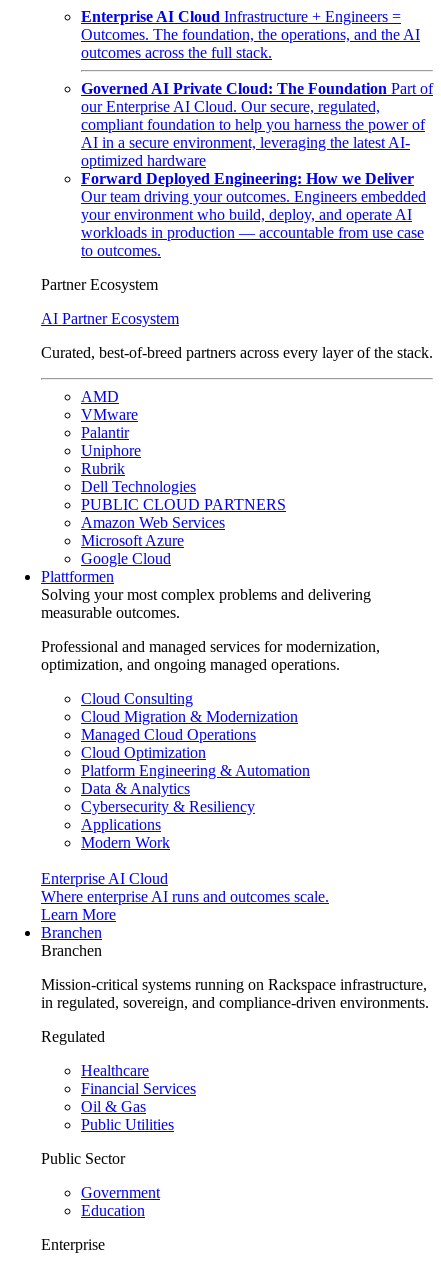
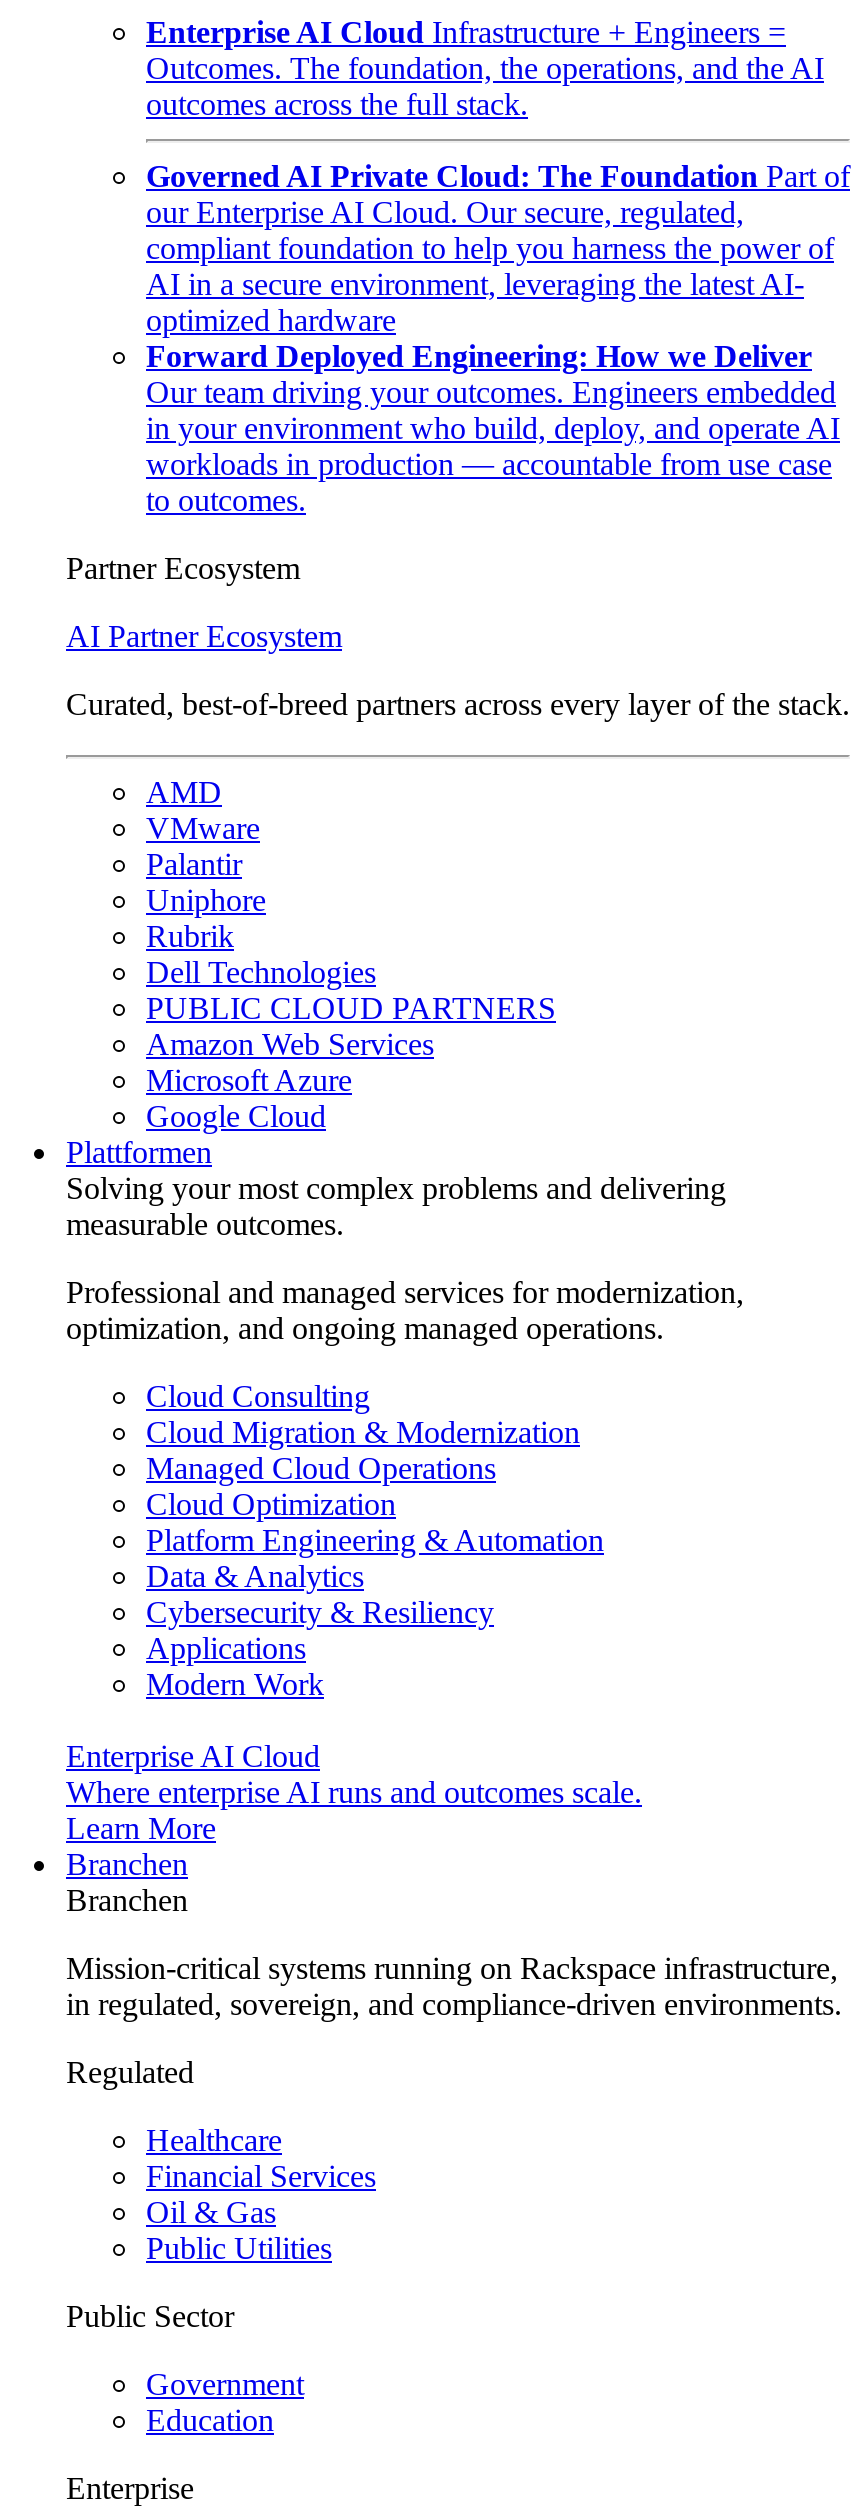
[81,206,412,223] your environment who build, deploy, and operate AI -> [146,411,840,445] in your environment who build, deploy, and operate AI

